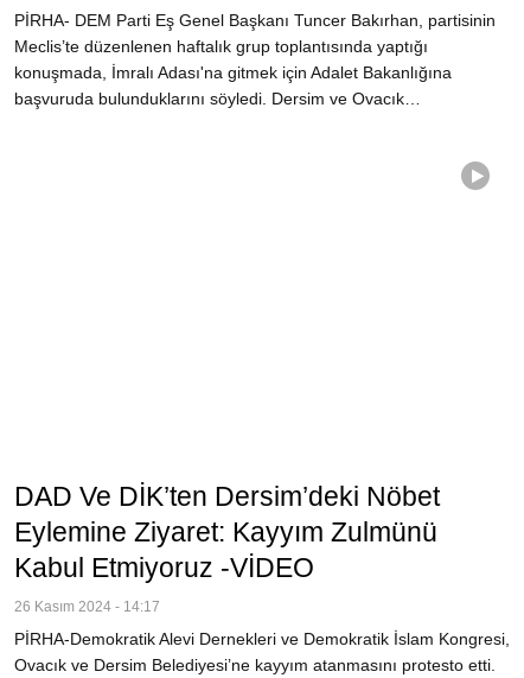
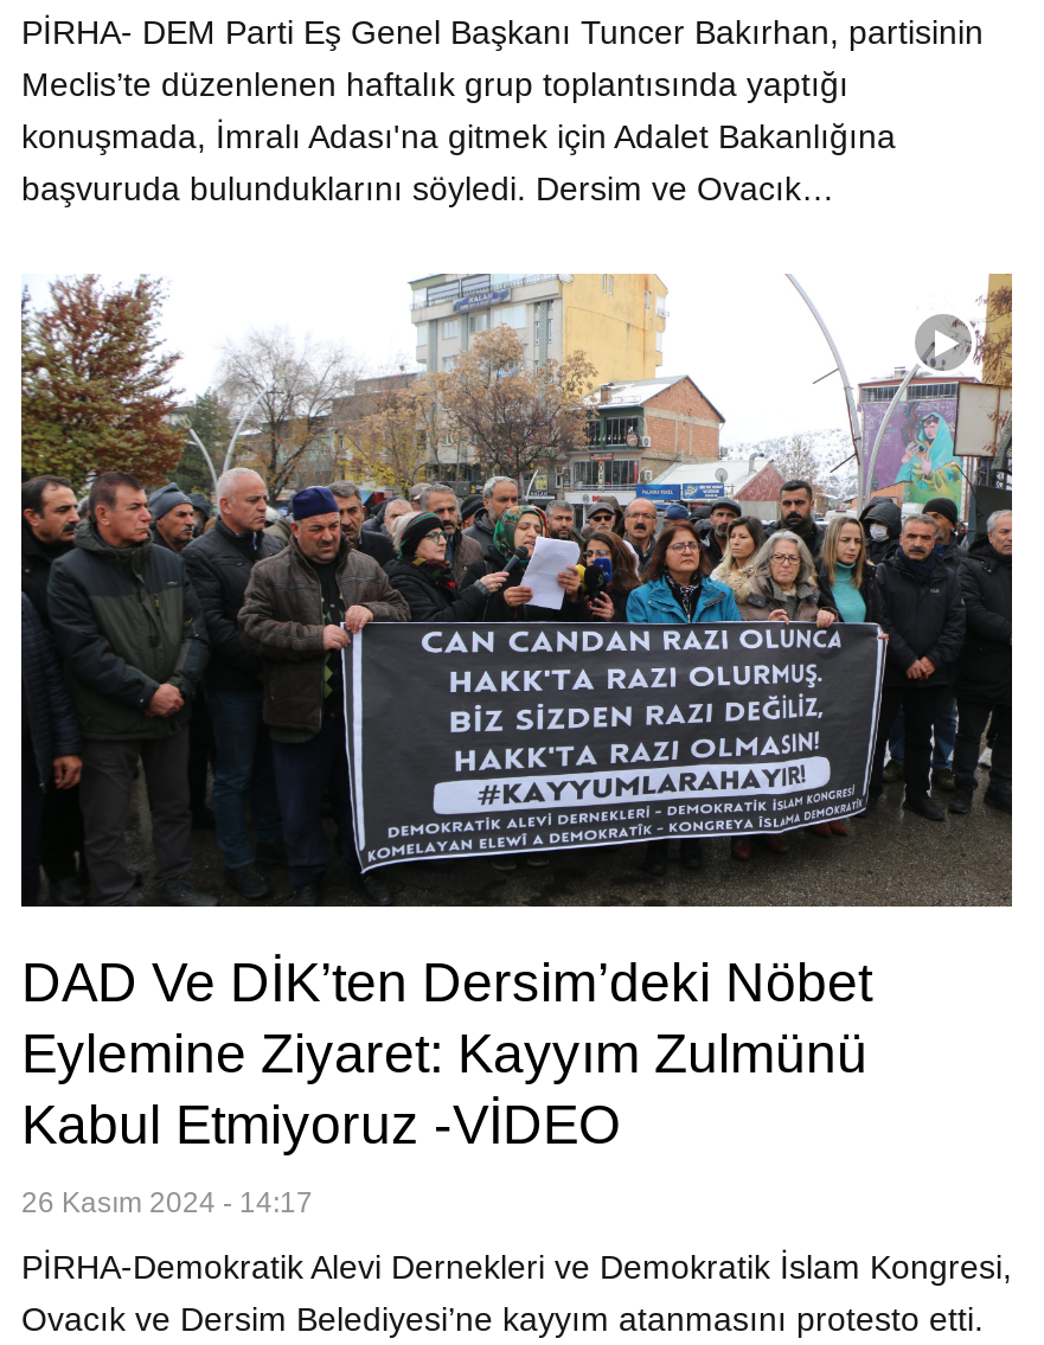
none -> [19,271,1014,909] [image]

